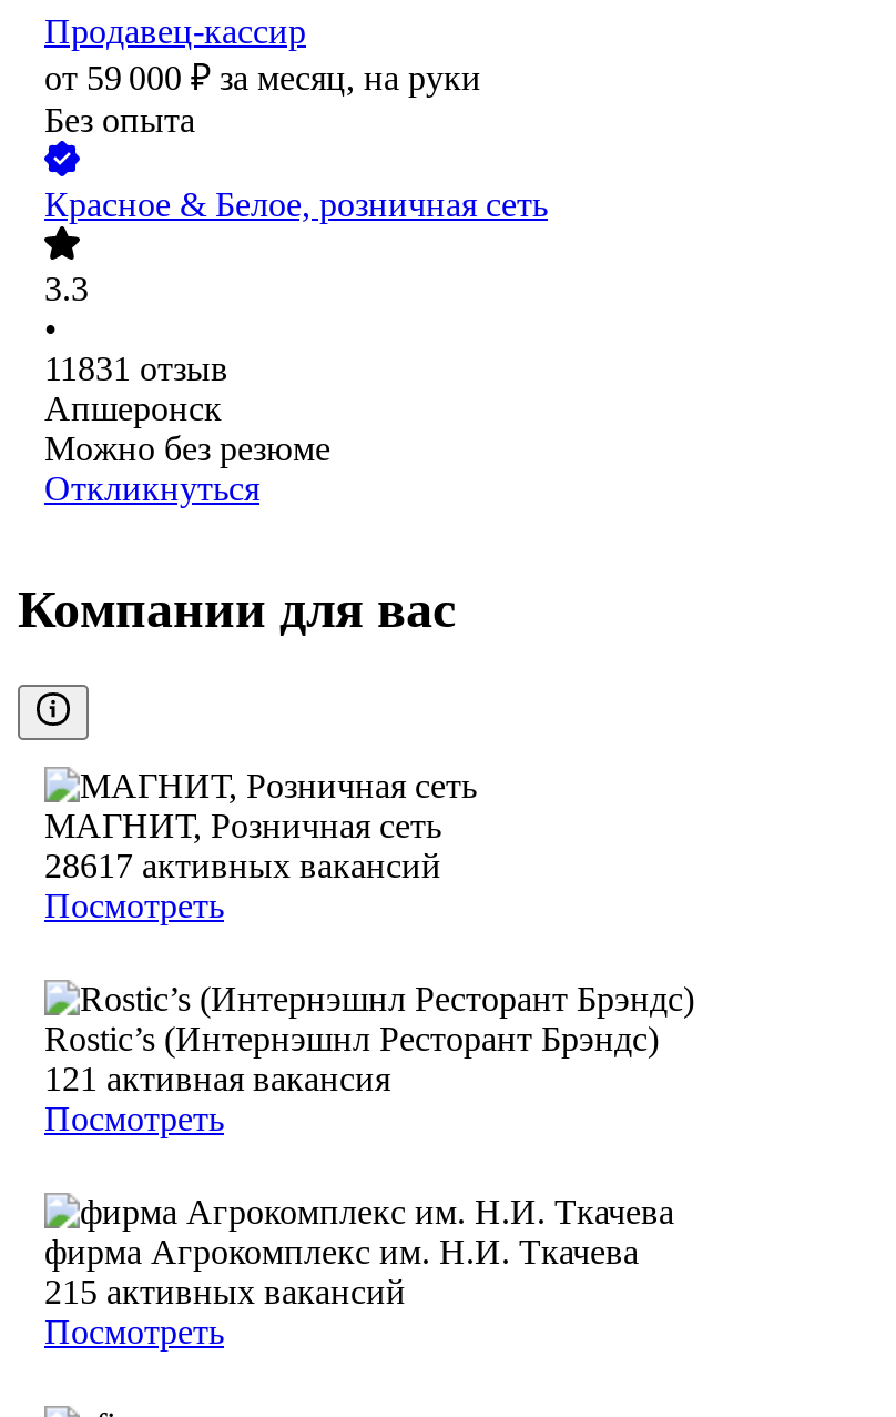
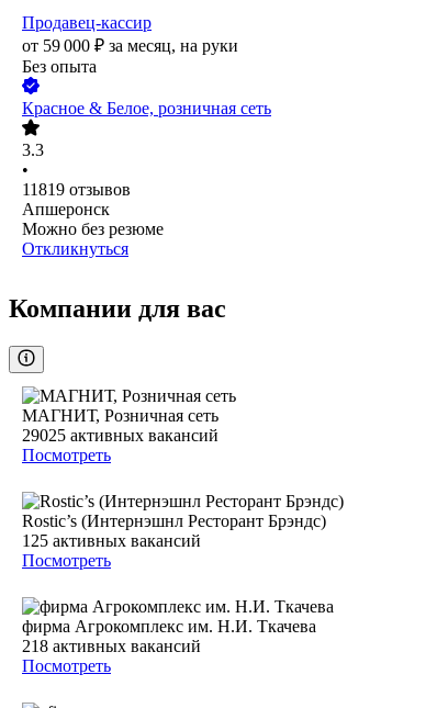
[44,351,228,388] 11831 отзыв -> [22,181,131,199] 11819 отзывов
[44,847,441,885] 28617 активных вакансий -> [22,426,218,445] 29025 активных вакансий
[44,1060,390,1098] 121 активная вакансия -> [22,532,201,550] 125 активных вакансий
[44,1273,406,1311] 215 активных вакансий -> [22,637,201,656] 218 активных вакансий

